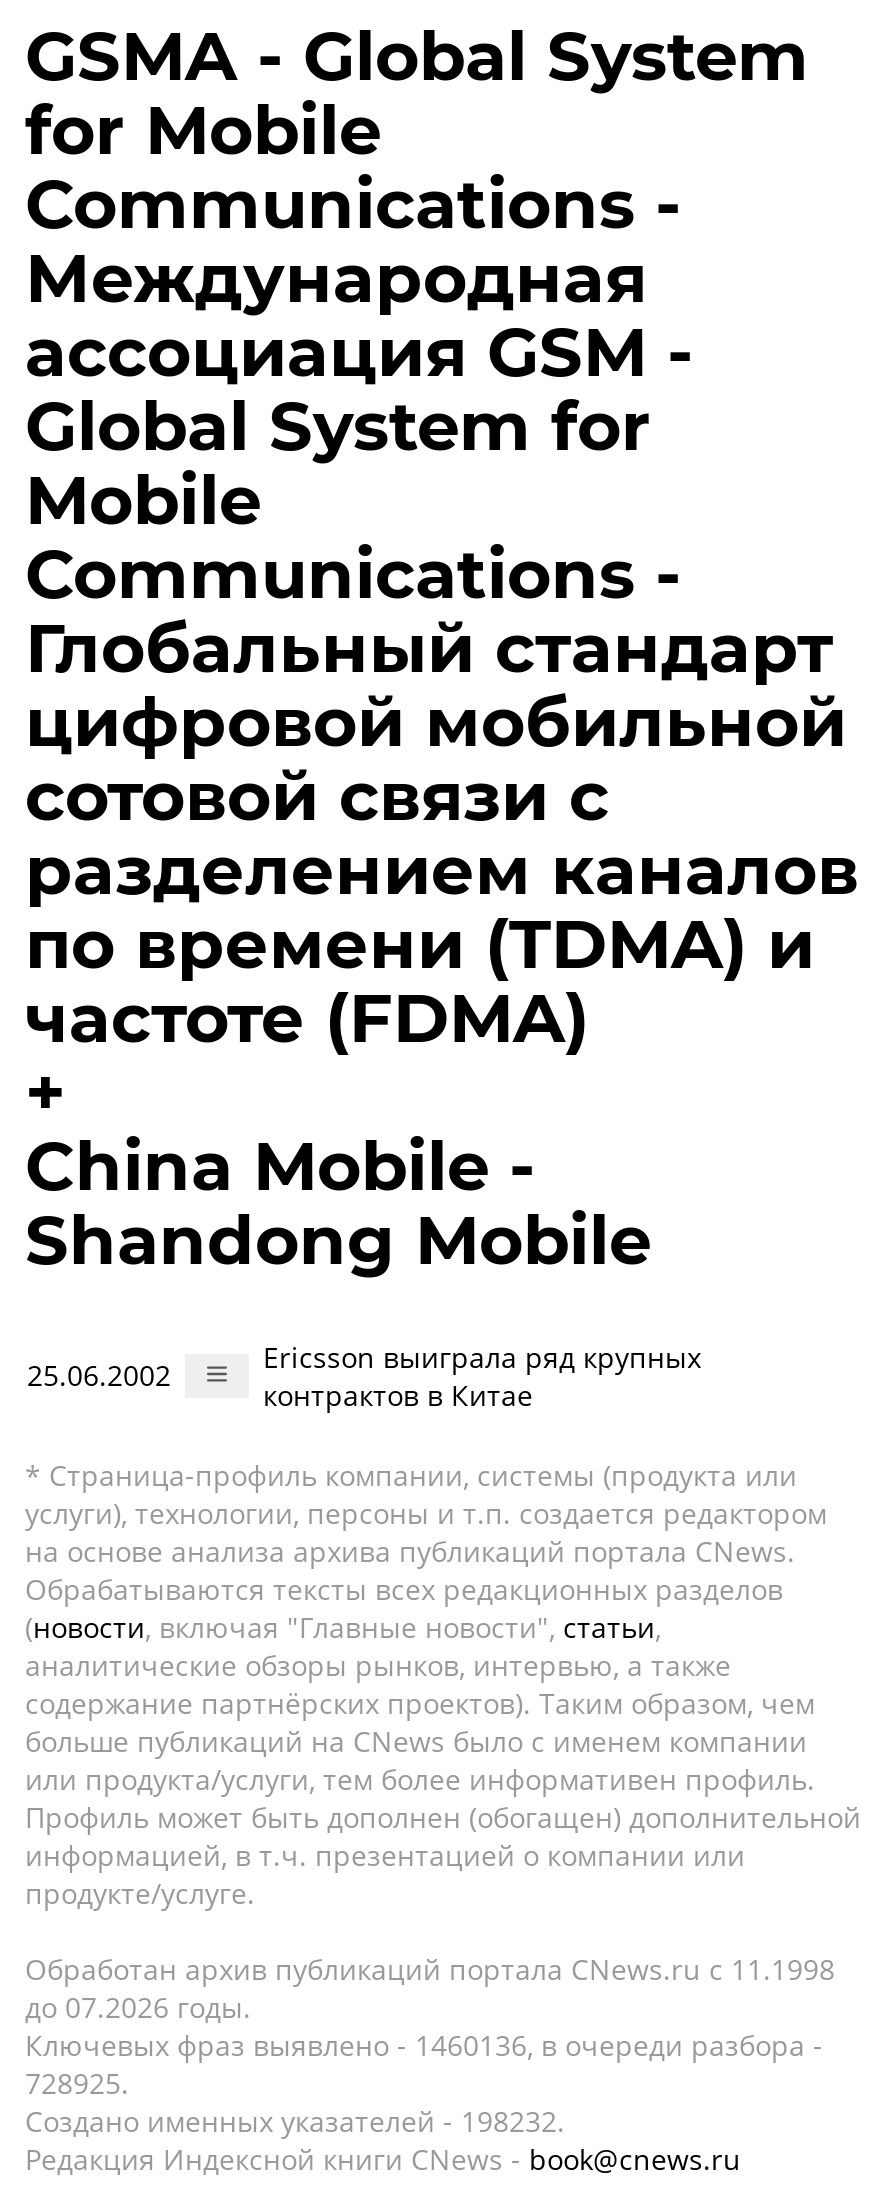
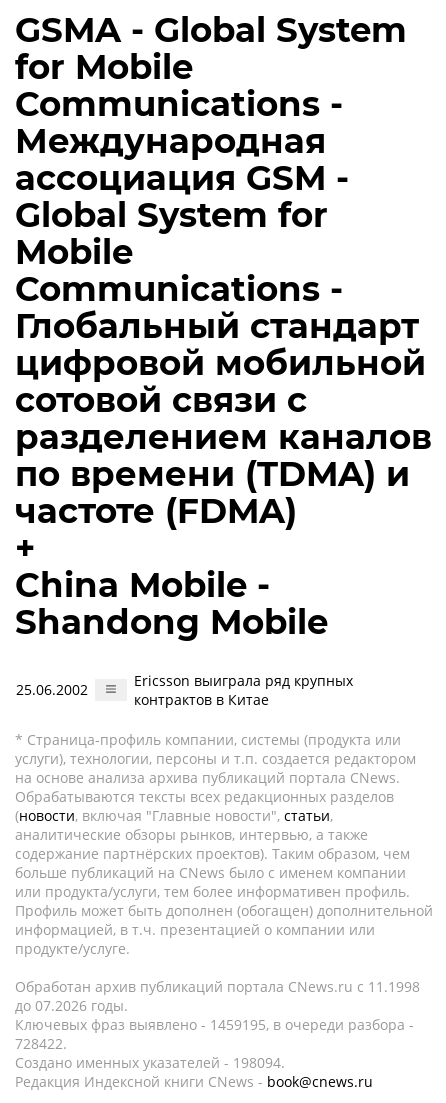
[25,2026,823,2064] Ключевых фраз выявлено - 1460136, в очереди разбора - -> [15,1015,414,1034] Ключевых фраз выявлено - 1459195, в очереди разбора -
[25,2064,129,2102] 728925. -> [15,1034,67,1053] 728422.
[25,2102,565,2140] Создано именных указателей - 198232. -> [15,1053,285,1072] Создано именных указателей - 198094.

